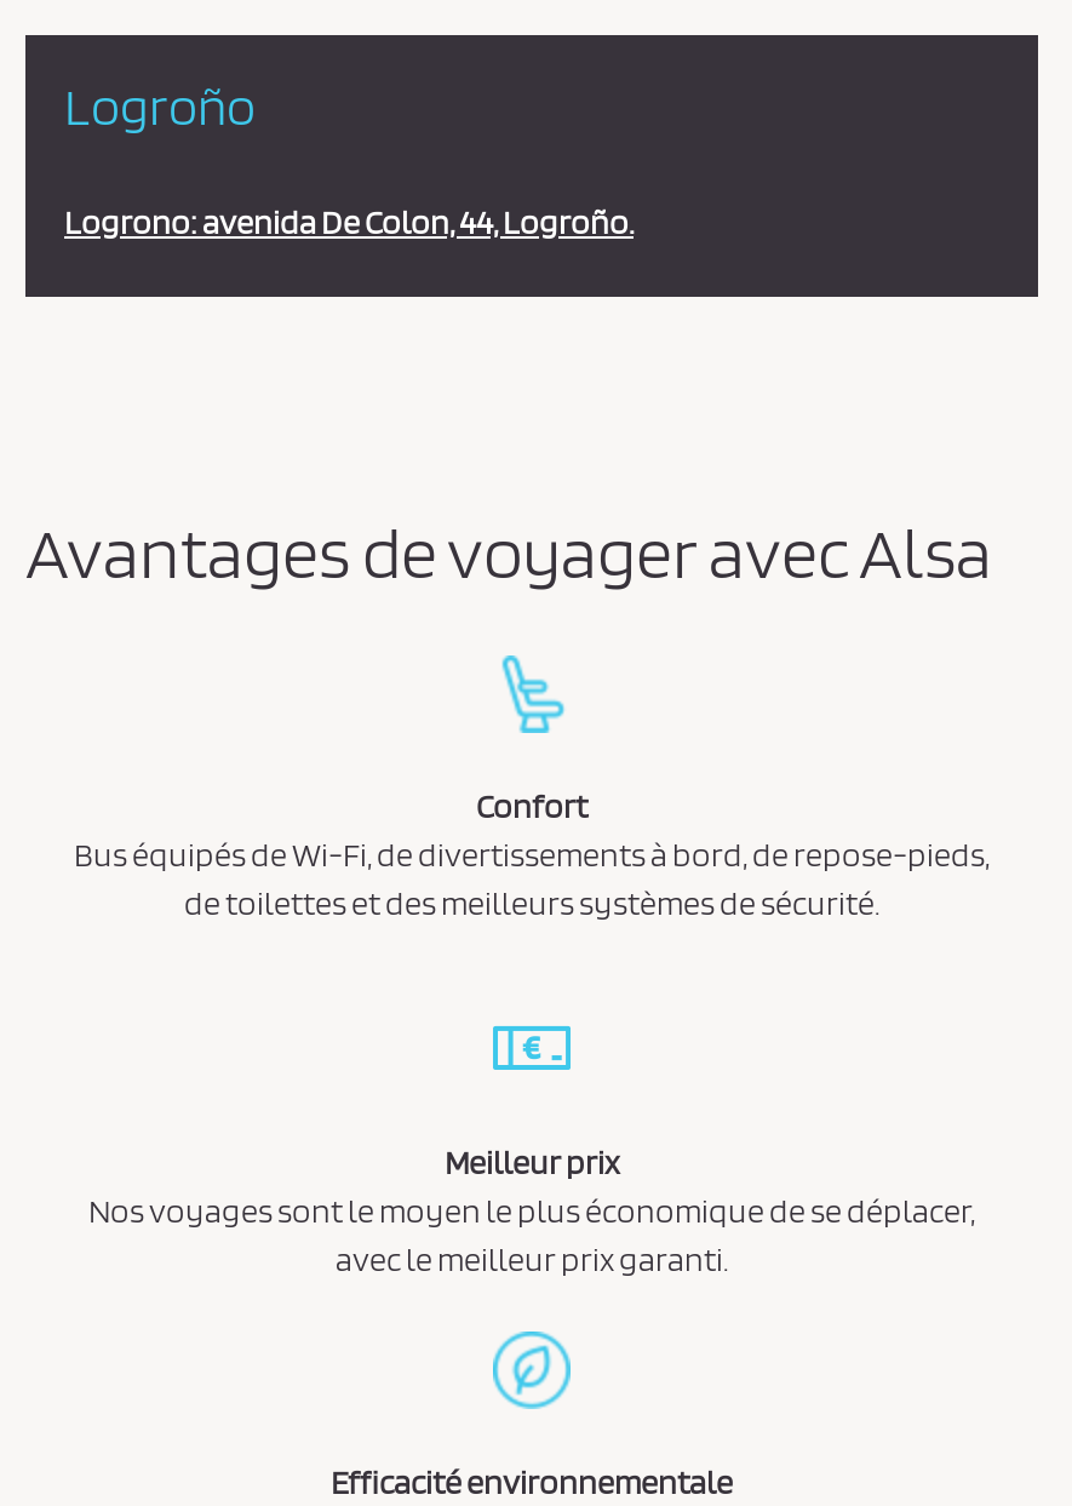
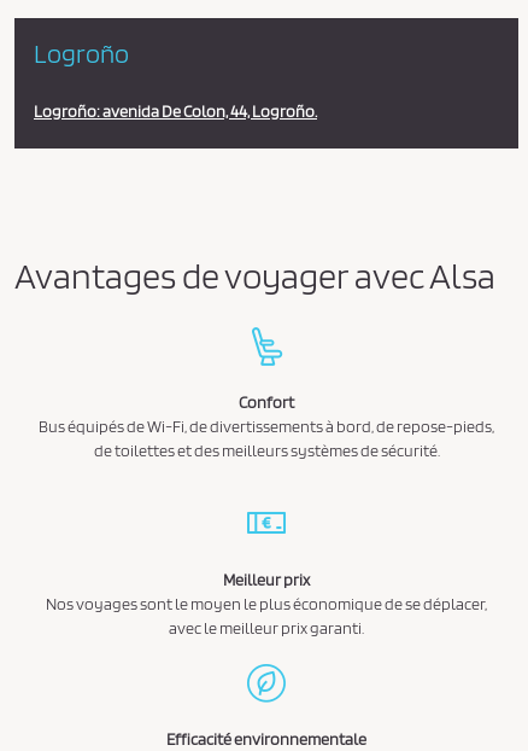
[64,202,634,241] Logrono: avenida De Colon, 44, Logroño. -> [34,101,317,120] Logroño: avenida De Colon, 44, Logroño.

